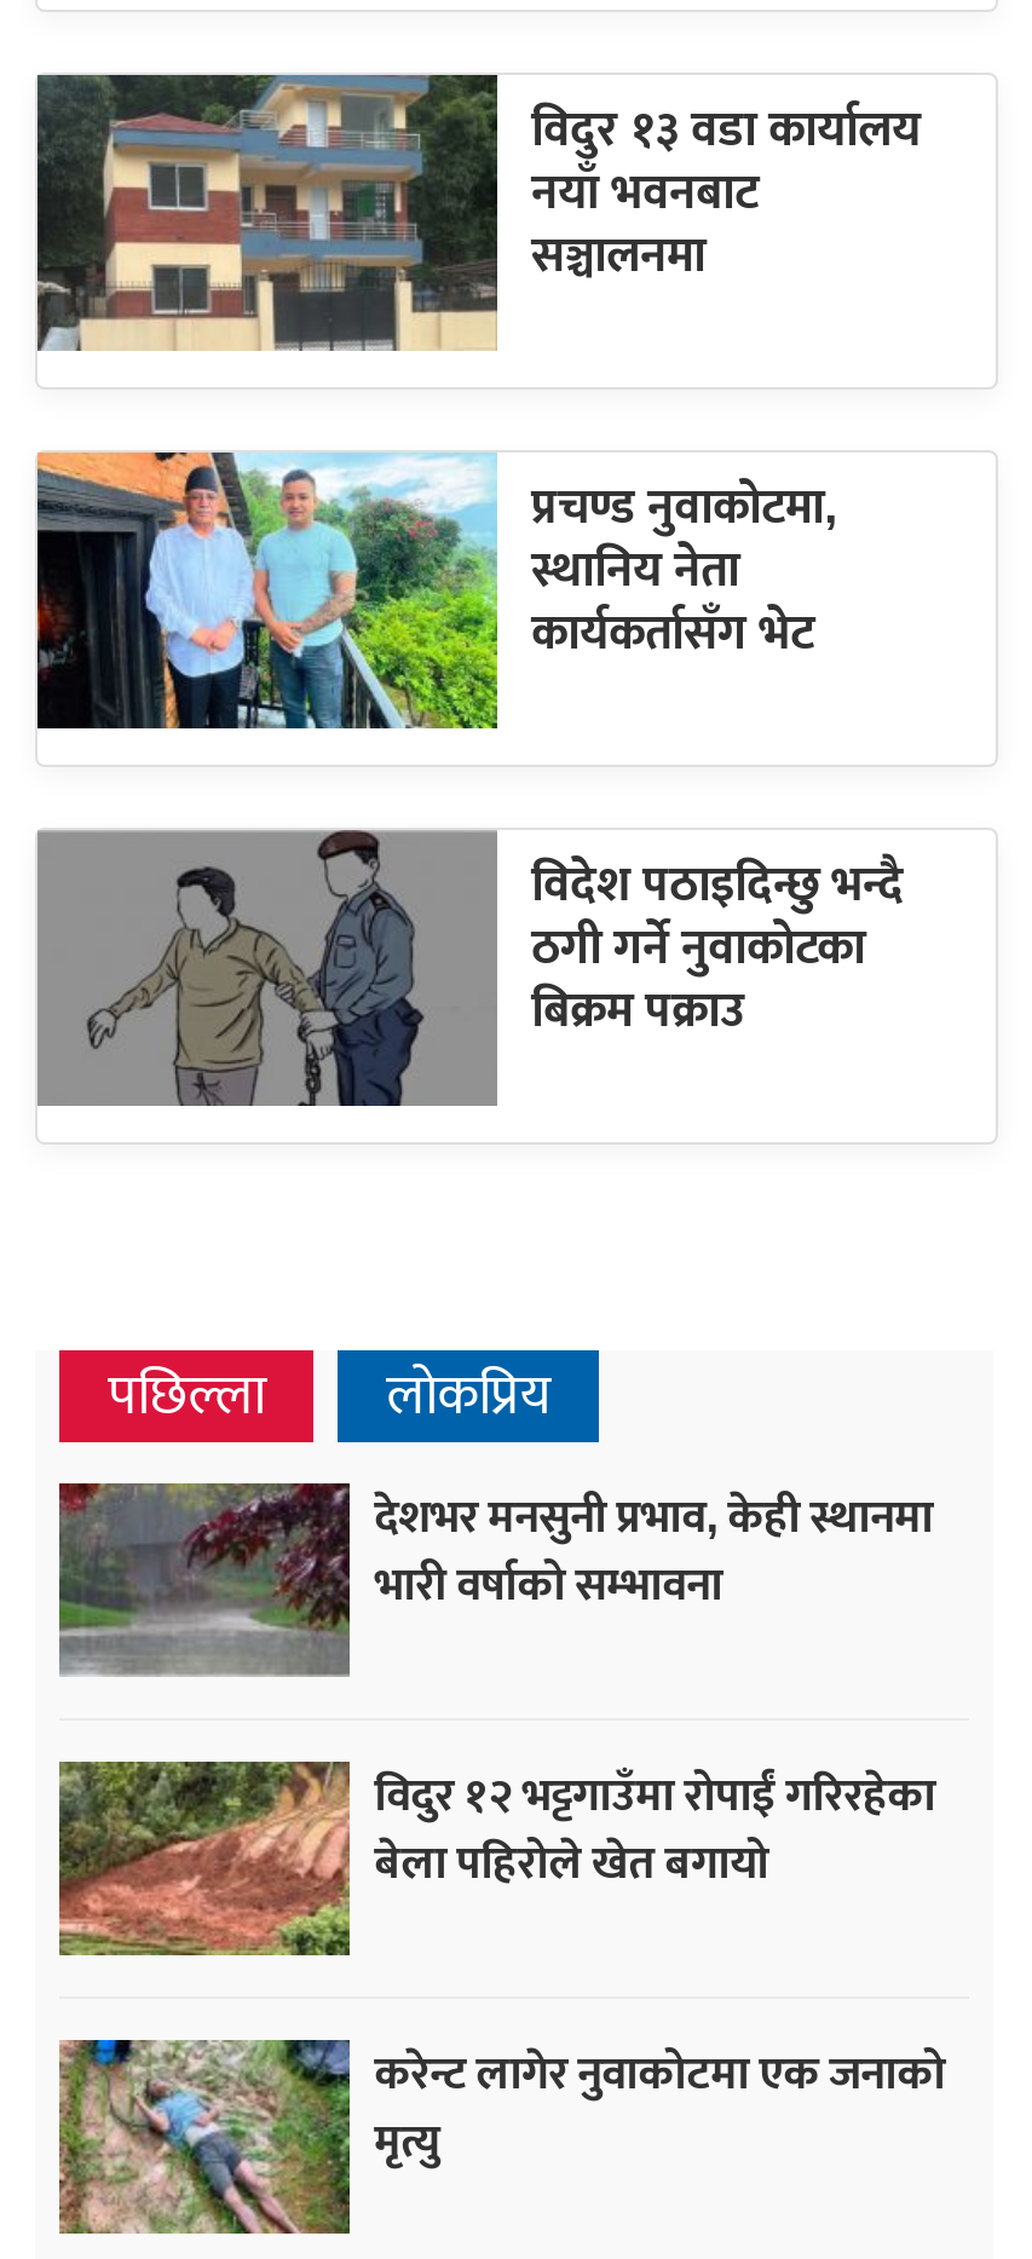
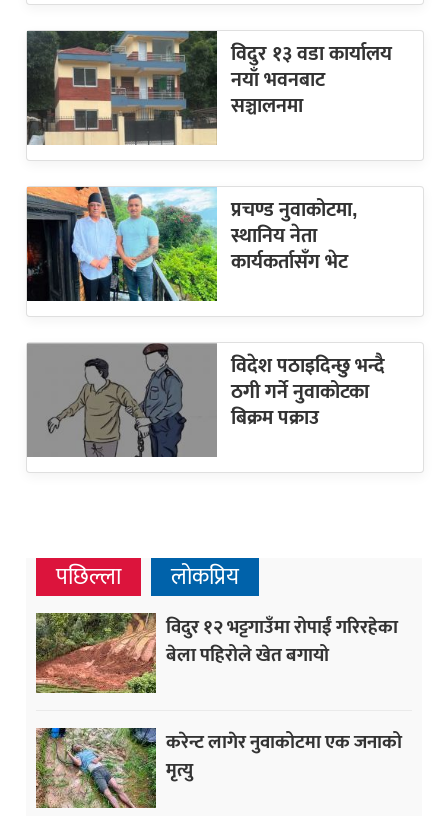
[59,1478,933,1676] [image] | देशभर मनसुनी प्रभाव, केही स्थानमा | भारी वर्षाको सम्भावना -> none

